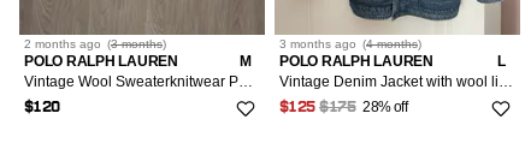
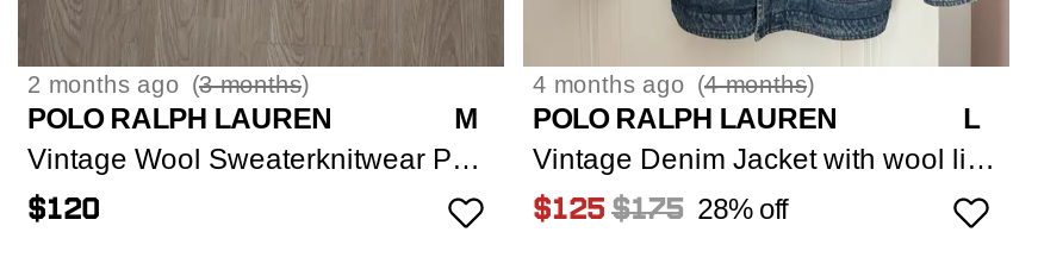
[279,37,421,50] 3 months ago (4 months) -> [533,73,814,99] 4 months ago (4 months)

